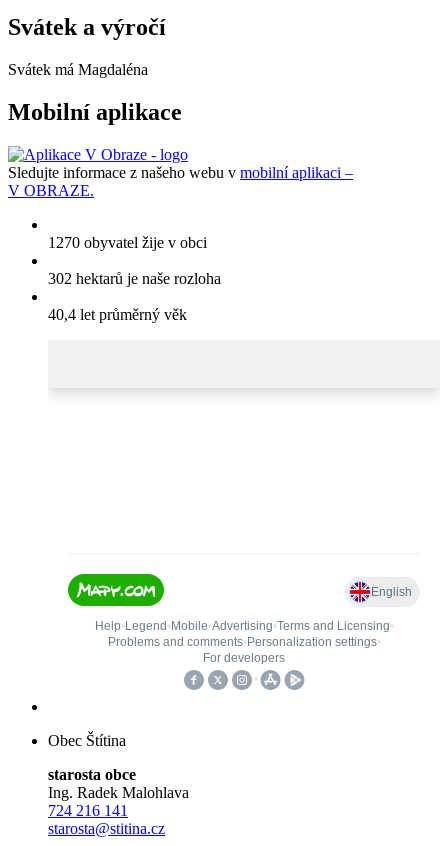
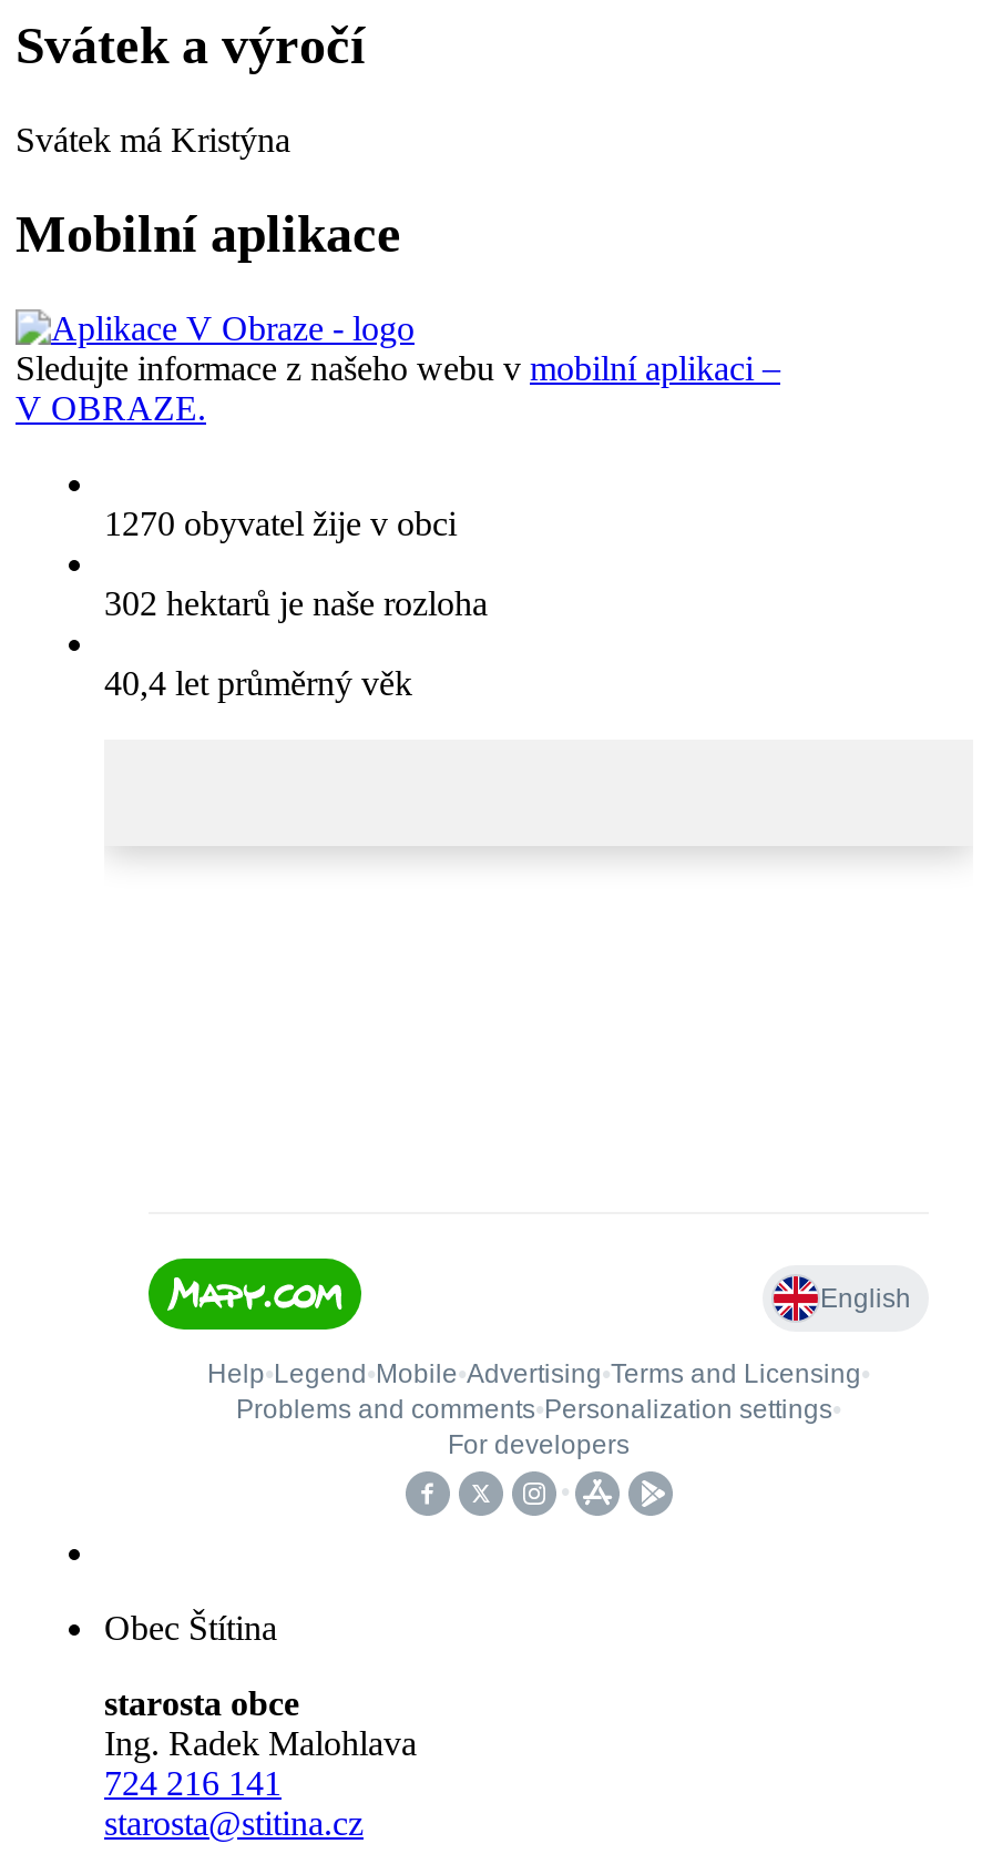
[8,61,148,78] Svátek má Magdaléna -> [16,120,290,158] Svátek má Kristýna

